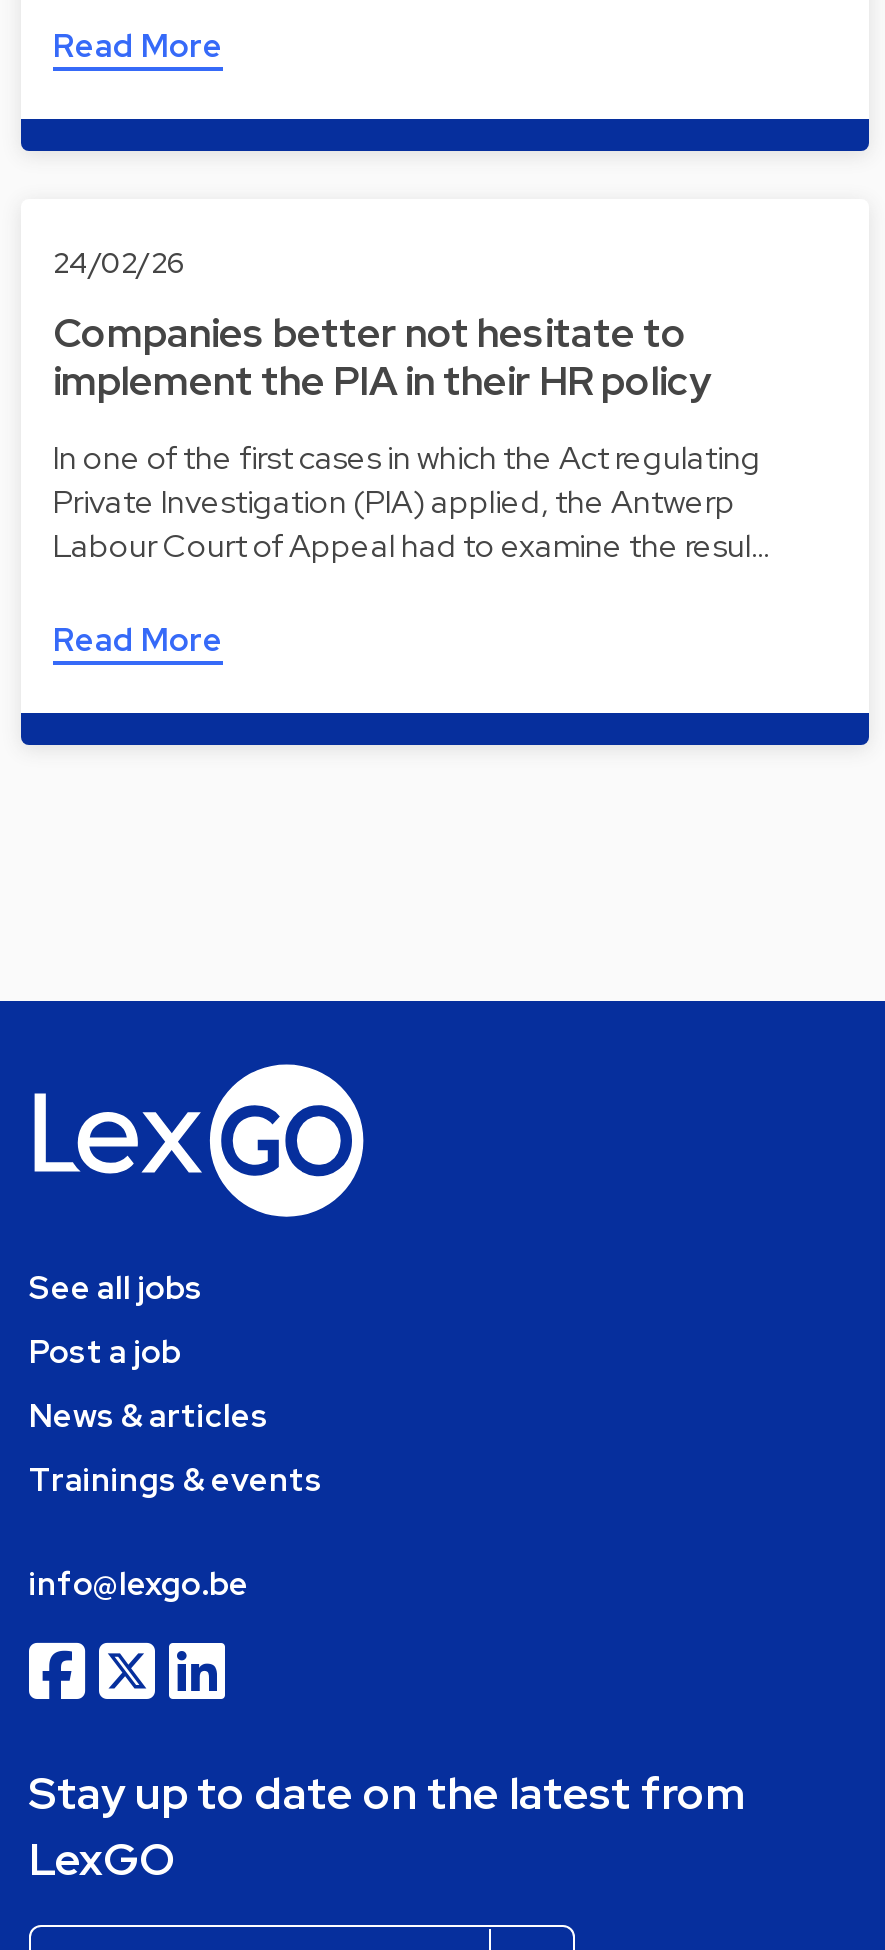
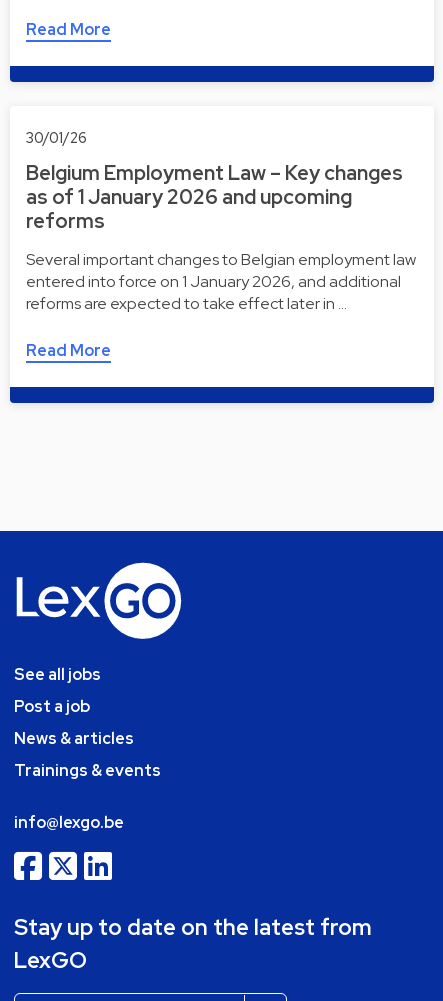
[53,243,185,281] 24/02/26 -> [26,128,87,147] 30/01/26
[53,307,711,407] Companies better not hesitate to | implement the PIA in their HR policy -> [26,160,403,234] Belgium Employment Law – Key changes | as of 1 January 2026 and upcoming | reforms
[53,437,769,567] In one of the first cases in which the Act regulating | Private Investigation (PIA) applied, the Antwerp | Labour Court of Appeal had to examine the resul… -> [26,249,416,314] Several important changes to Belgian employment law | entered into force on 1 January 2026, and additional | reforms are expected to take effect later in …

